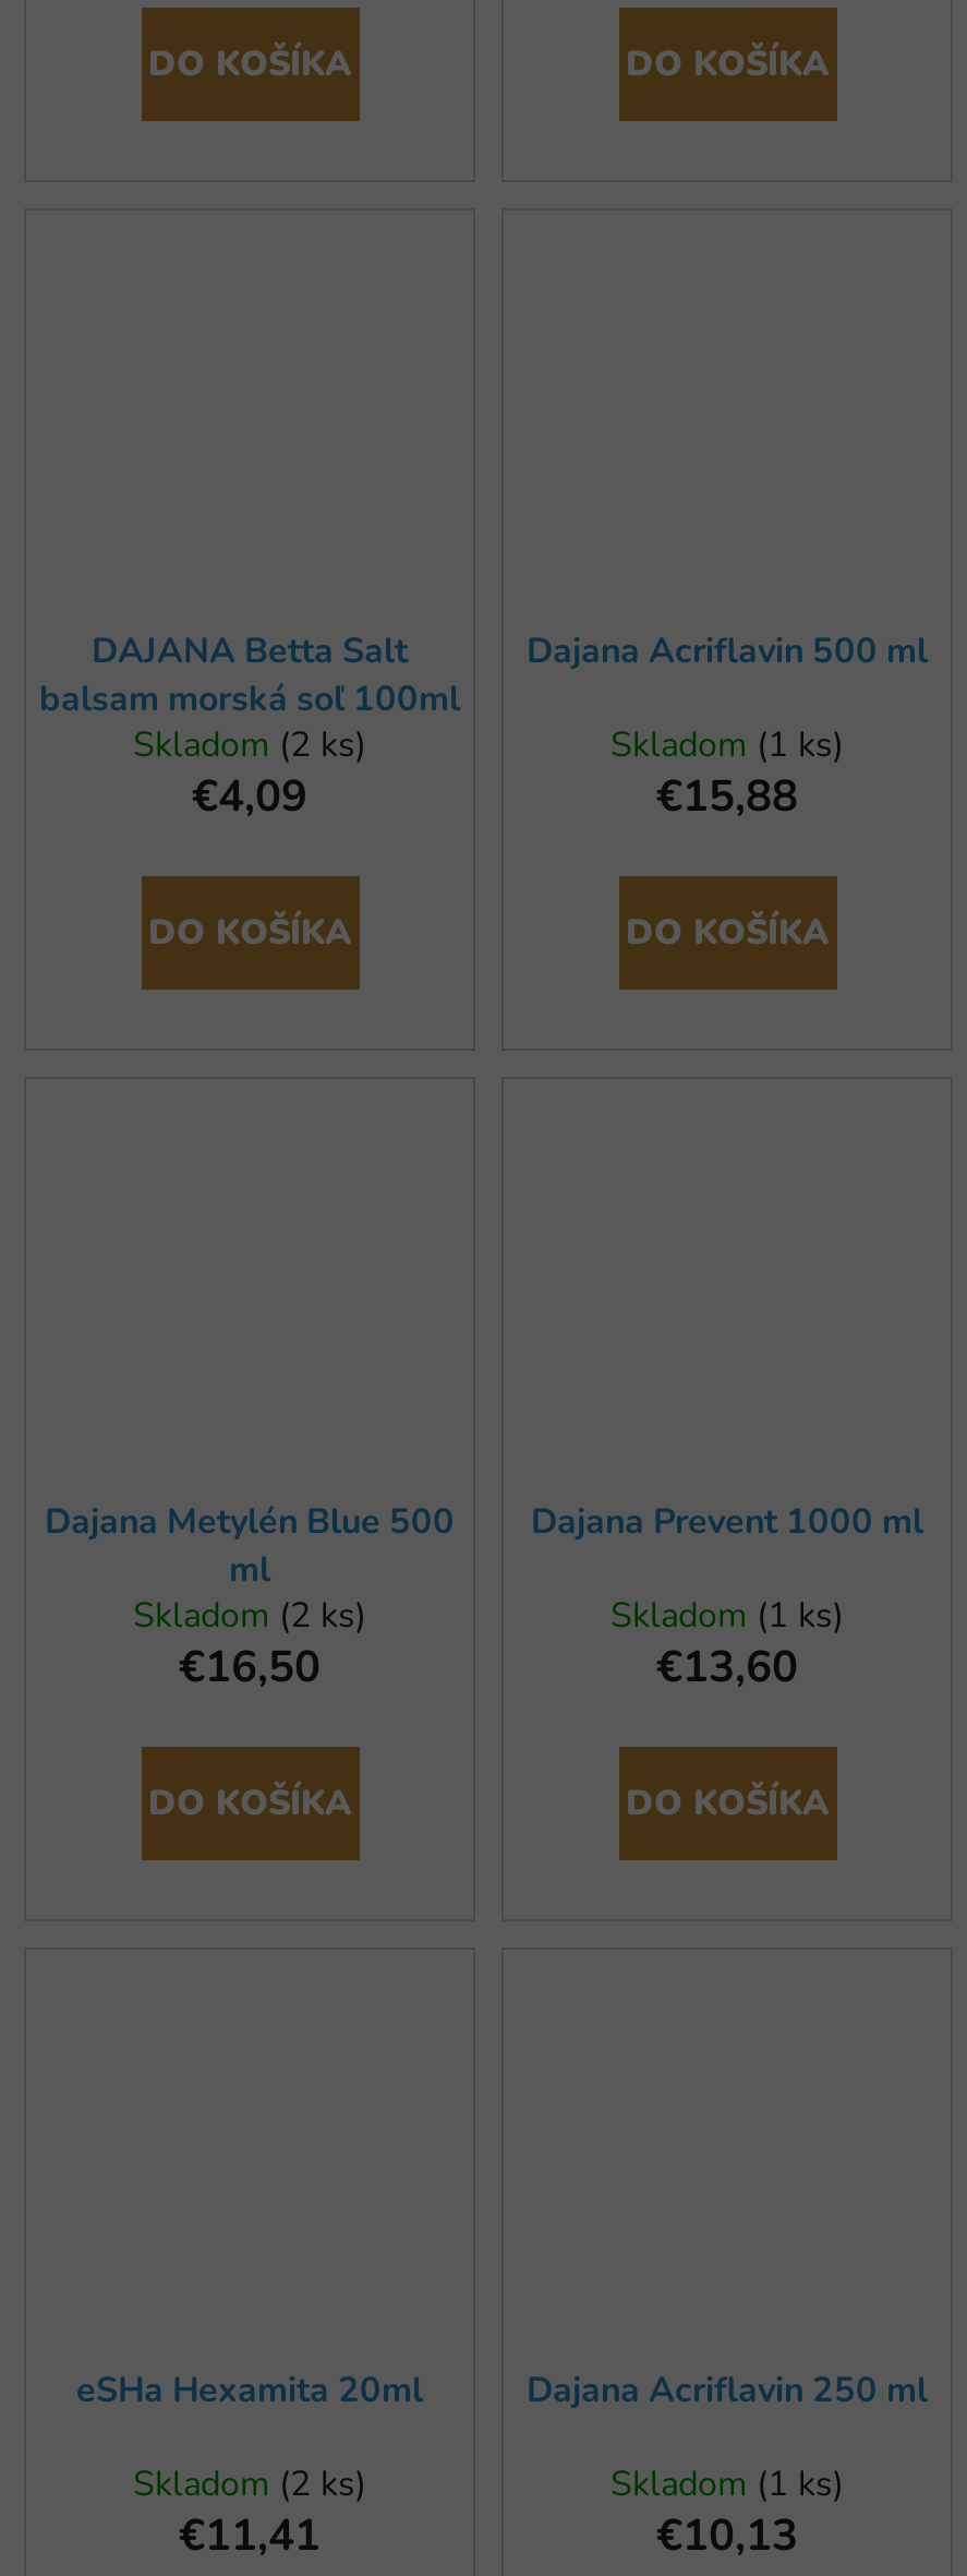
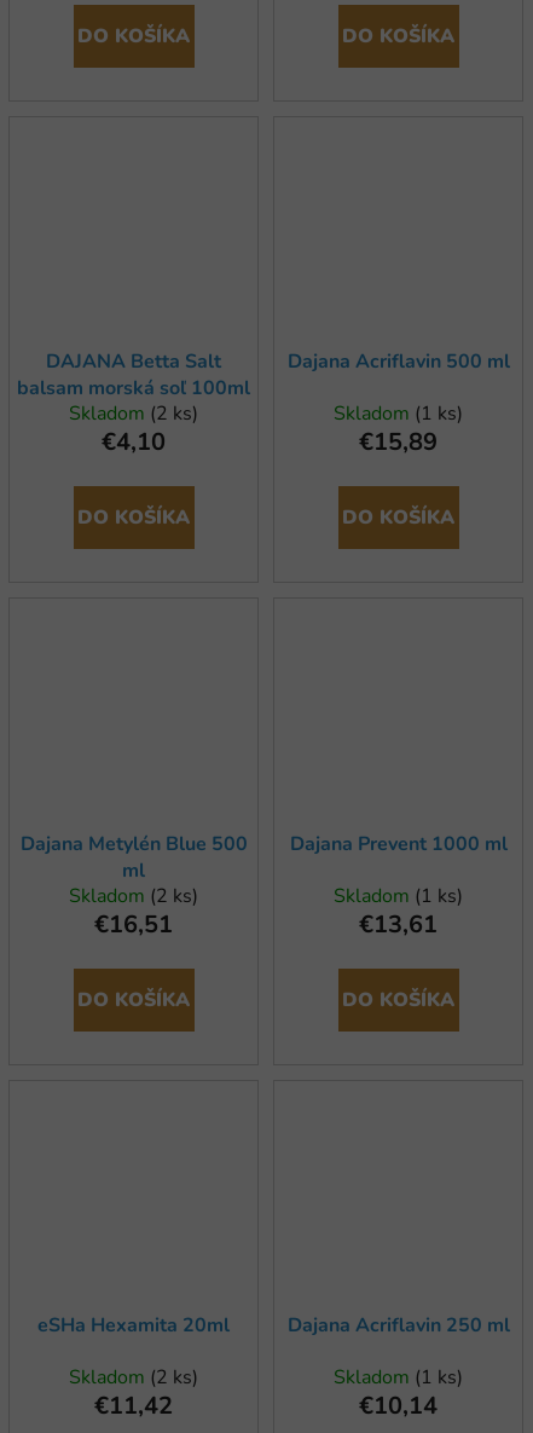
[192,768,307,827] €4,09 -> [102,426,166,459] €4,10
[656,768,798,827] €15,88 -> [359,426,438,459] €15,89
[179,1637,321,1696] €16,50 -> [94,908,173,940] €16,51
[656,1637,798,1696] €13,60 -> [359,908,438,940] €13,61
[179,2506,321,2564] €11,41 -> [94,1389,173,1422] €11,42
[656,2506,798,2564] €10,13 -> [359,1389,438,1422] €10,14

